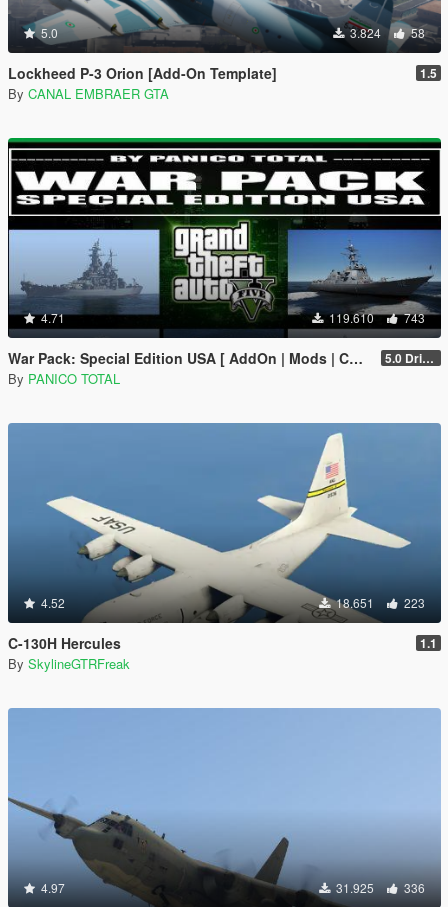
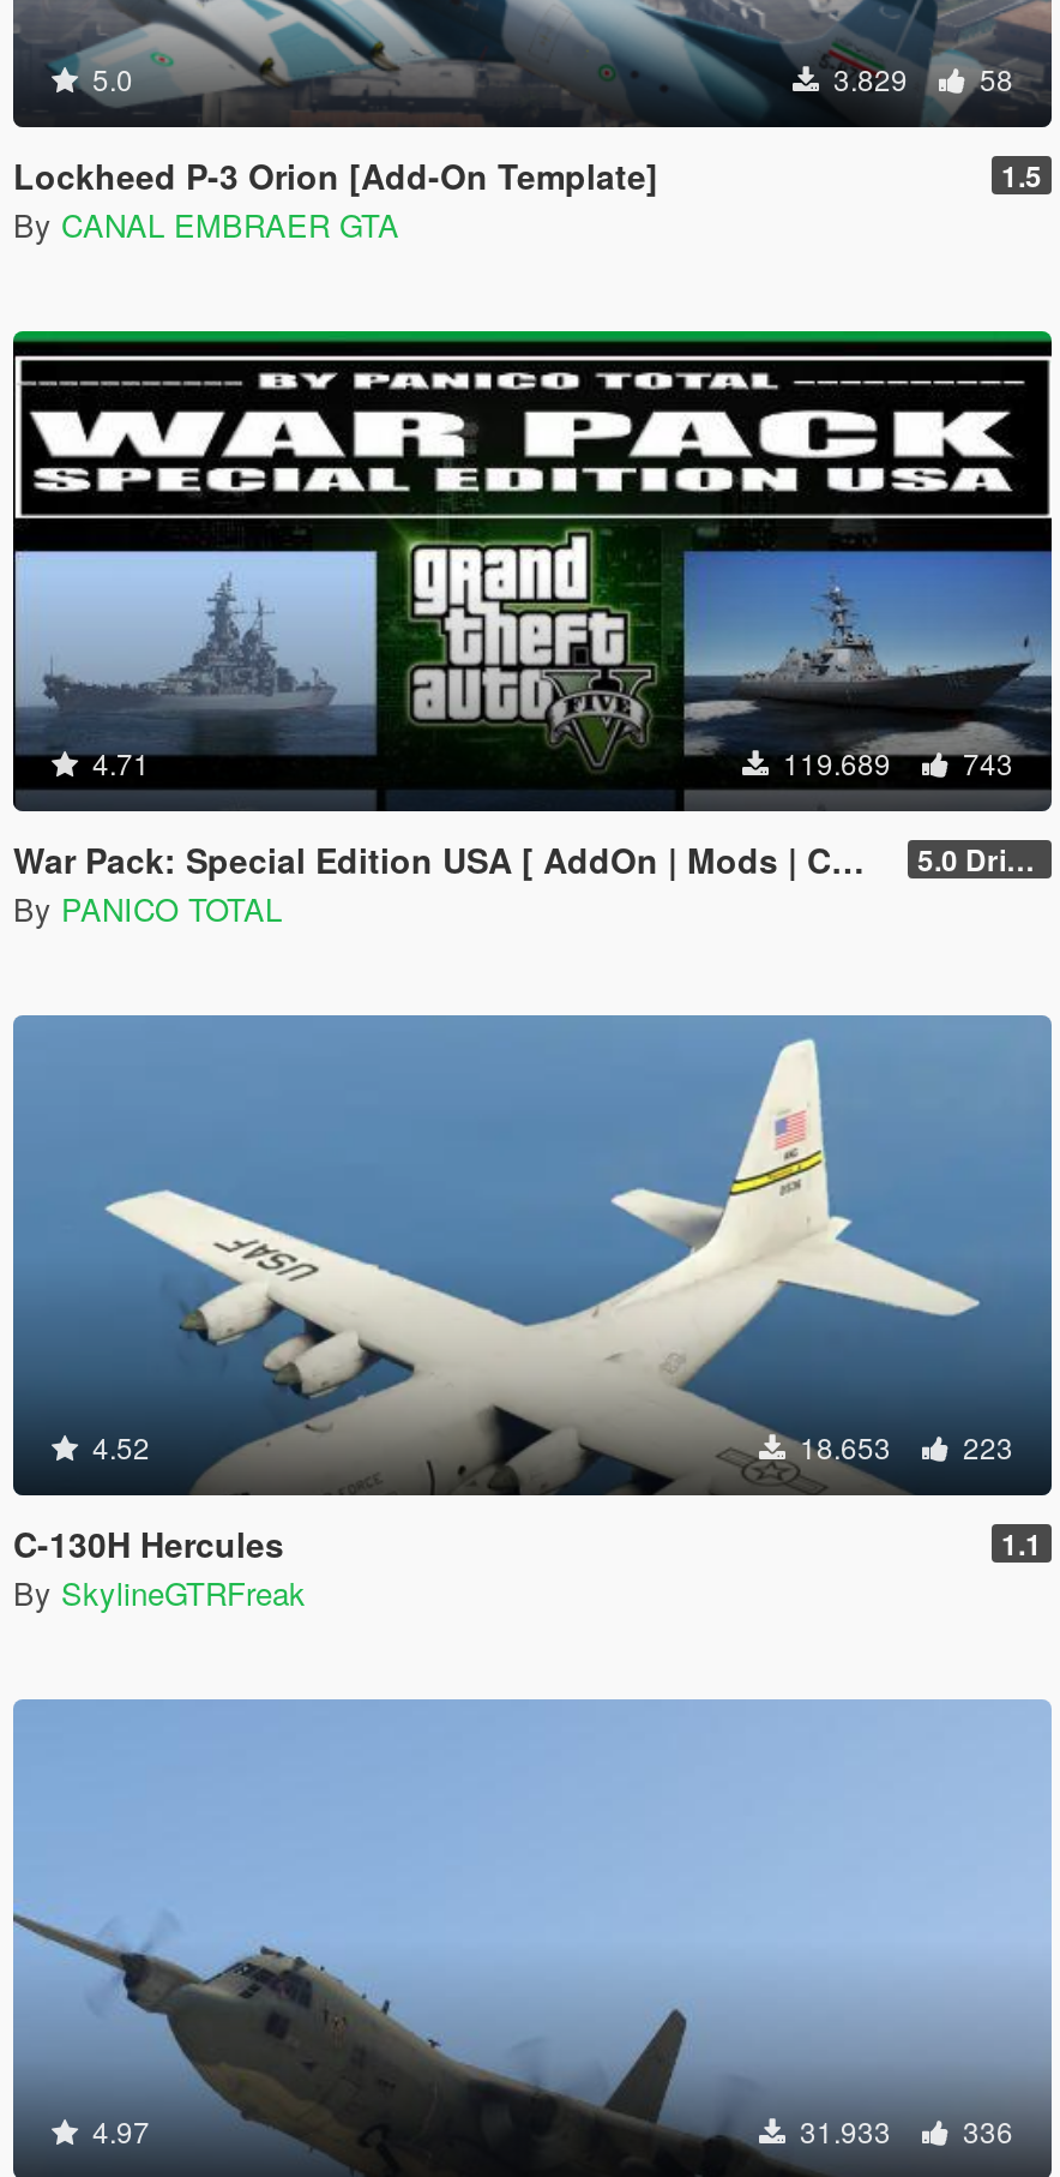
[347,24,425,41] 3.824 58 -> [826,58,1013,98] 3.829 58
[326,309,425,326] 119.610 743 -> [776,742,1013,782] 119.689 743
[333,594,425,611] 18.651 223 -> [793,1426,1013,1467] 18.653 223
[333,879,425,896] 31.925 336 -> [793,2110,1013,2151] 31.933 336

